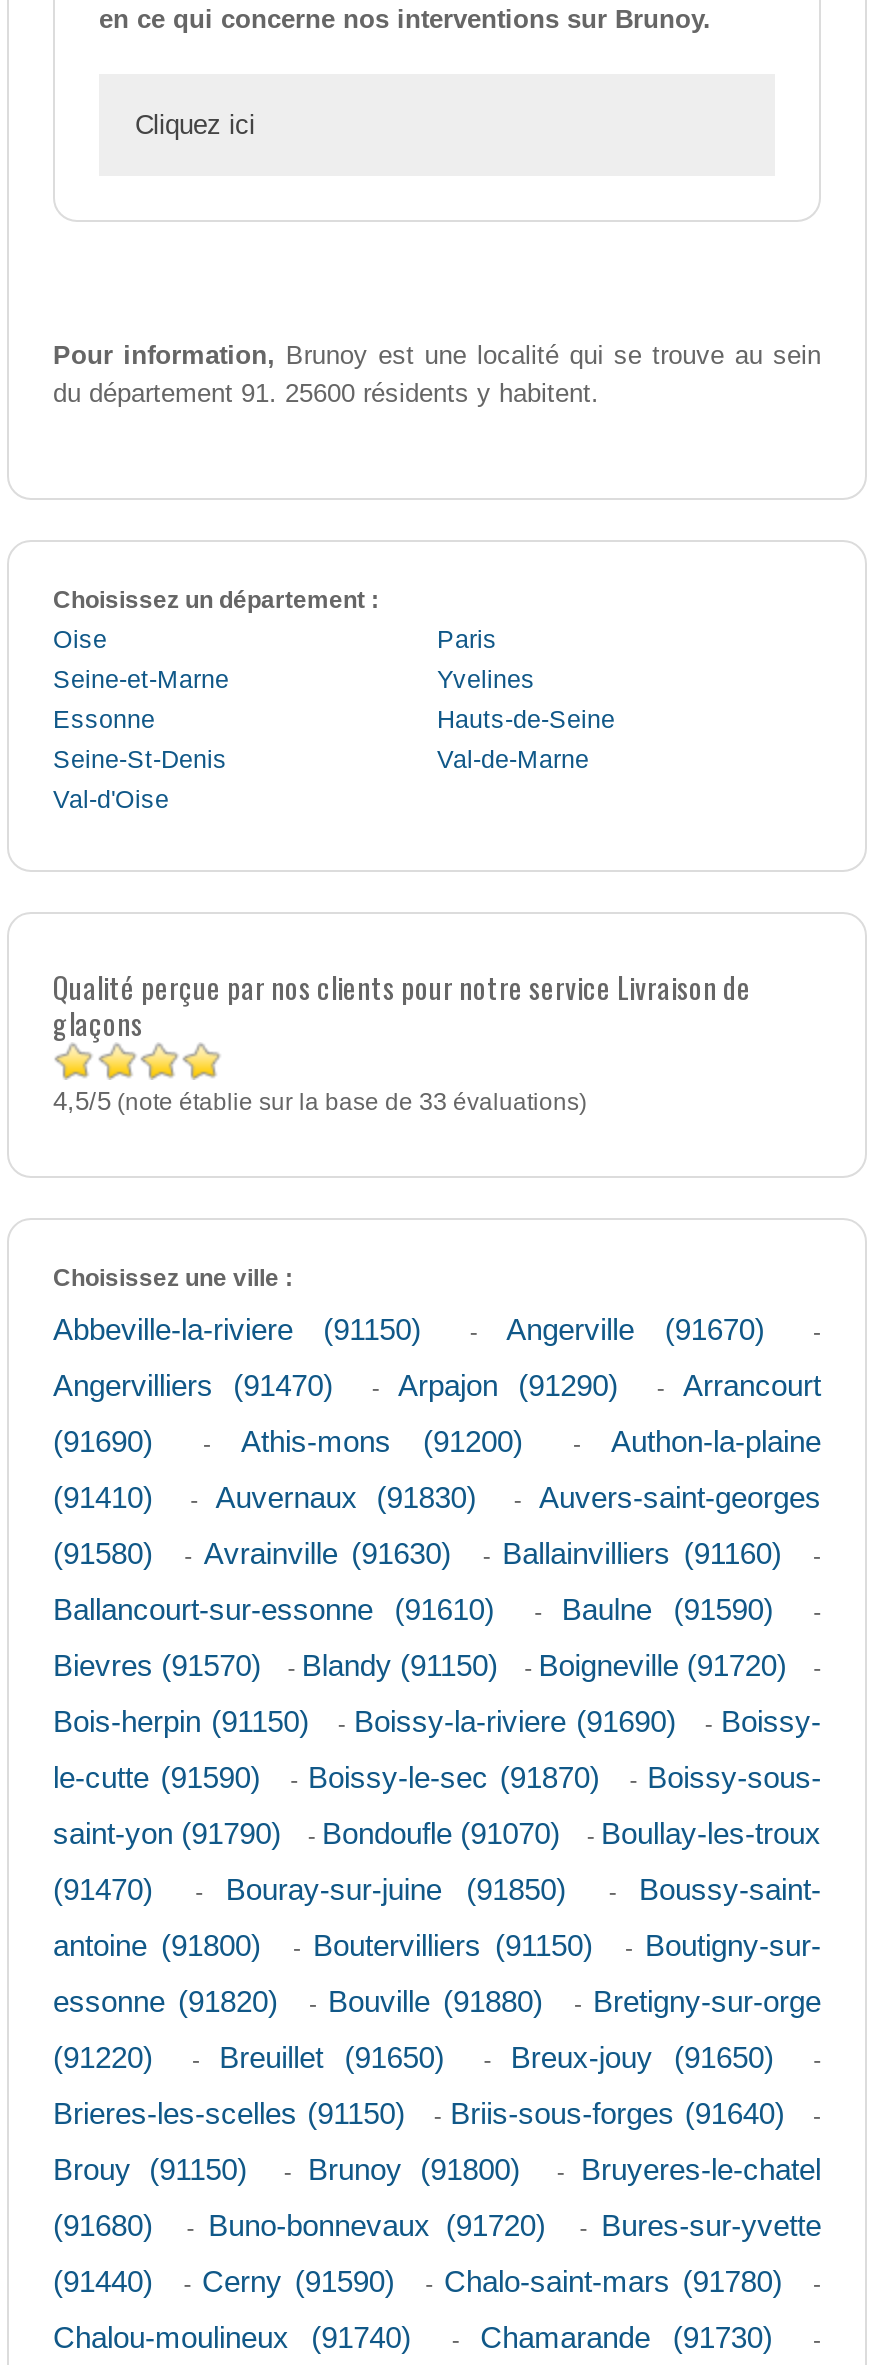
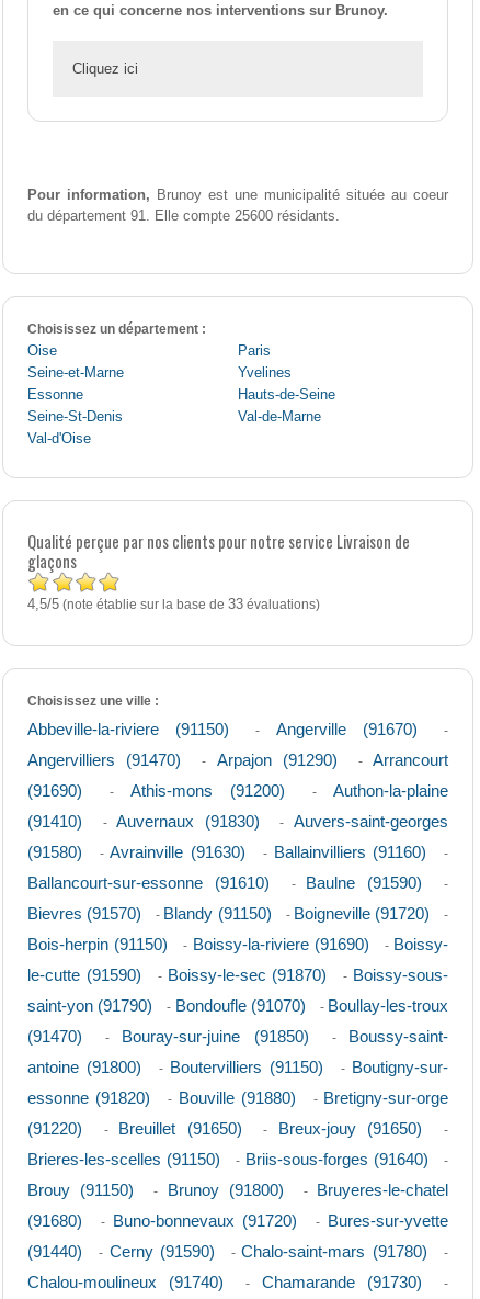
[53,341,821,409] Pour information, Brunoy est une localité qui se trouve au sein | du département 91. 25600 résidents y habitent. -> [27,187,448,224] Pour information, Brunoy est une municipalité située au coeur | du département 91. Elle compte 25600 résidants.

